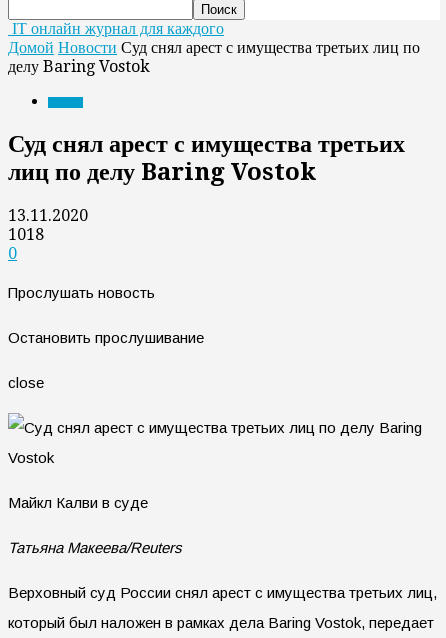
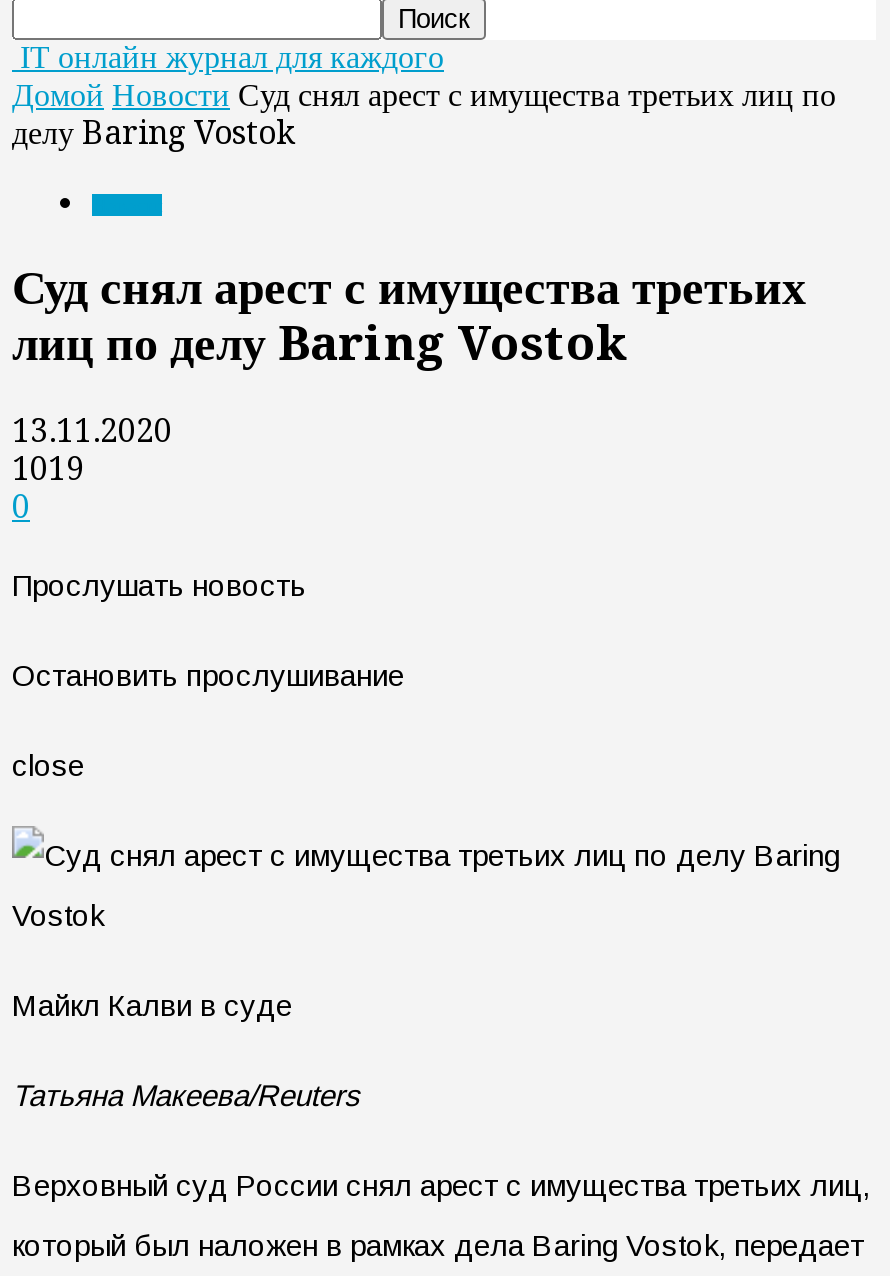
[8,225,44,244] 1018 -> [12,450,84,488] 1019

